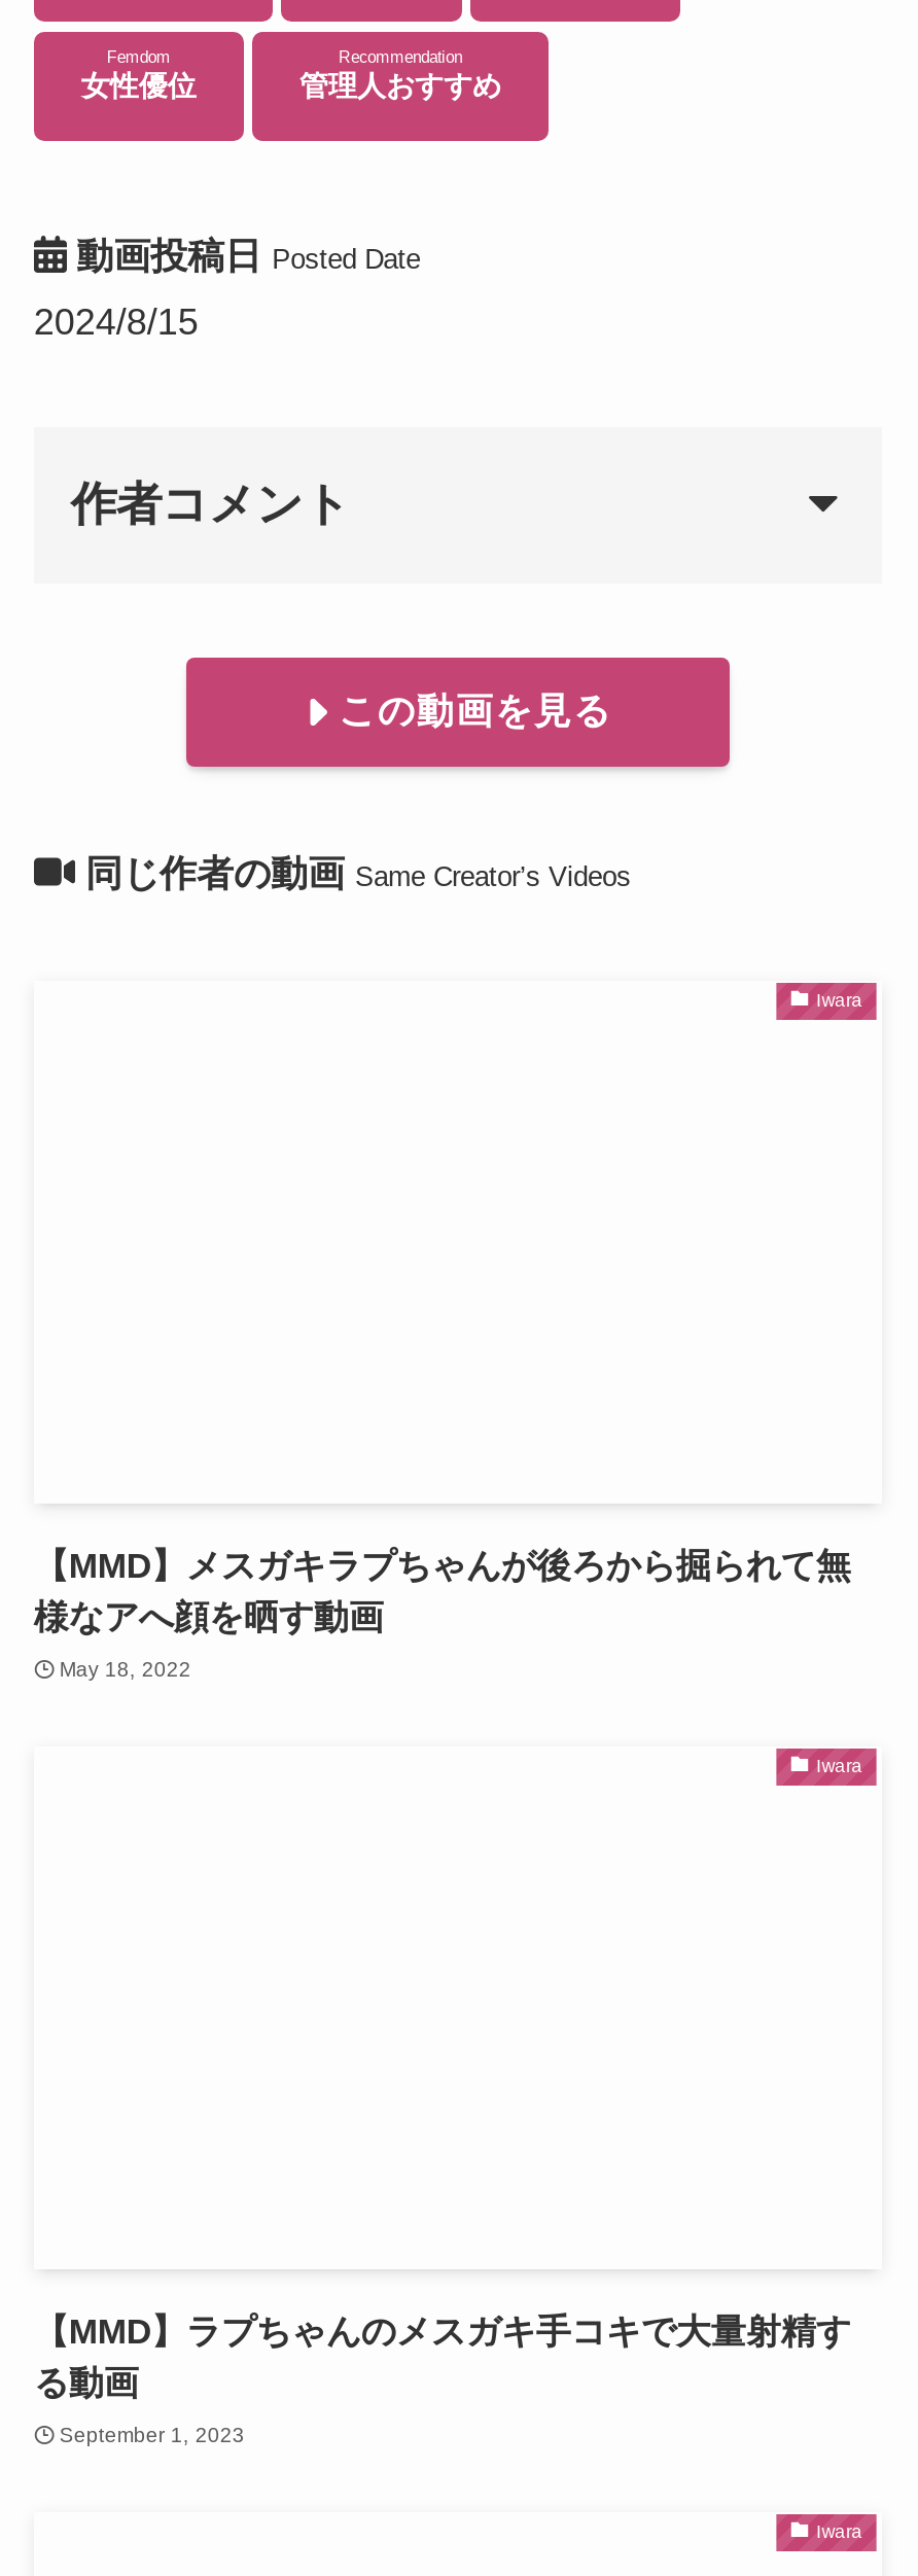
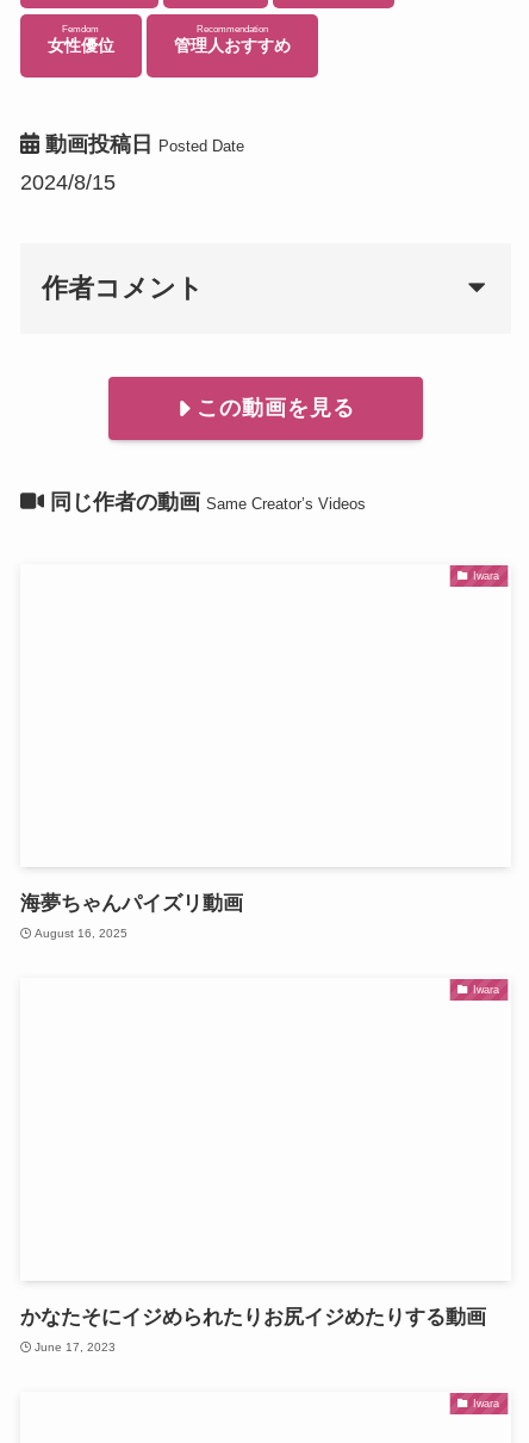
[34,1547,851,1638] 【MMD】メスガキラプちゃんが後ろから掘られて無 | 様なアへ顔を晒す動画 -> [20,892,243,915] 海夢ちゃんパイズリ動画
[59,1657,191,1680] May 18, 2022 -> [35,926,128,939] August 16, 2025
[34,2313,851,2404] 【MMD】ラプちゃんのメスガキ手コキで大量射精す | る動画 -> [20,1306,486,1329] かなたそにイジめられたりお尻イジめたりする動画
[59,2423,245,2446] September 1, 2023 -> [35,1340,116,1353] June 17, 2023

